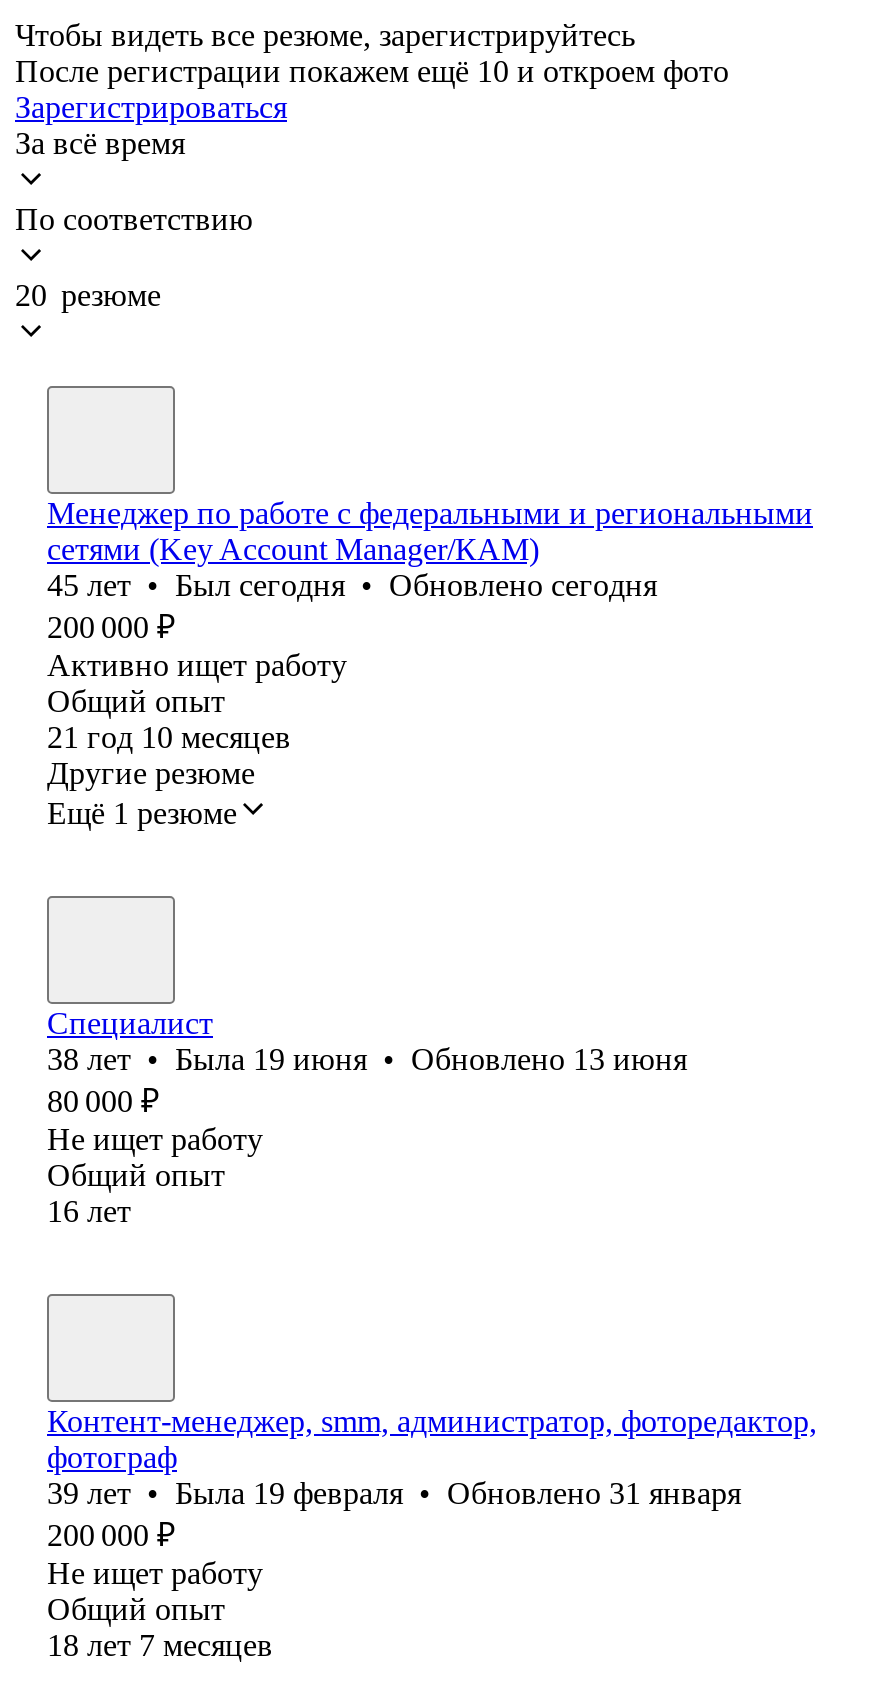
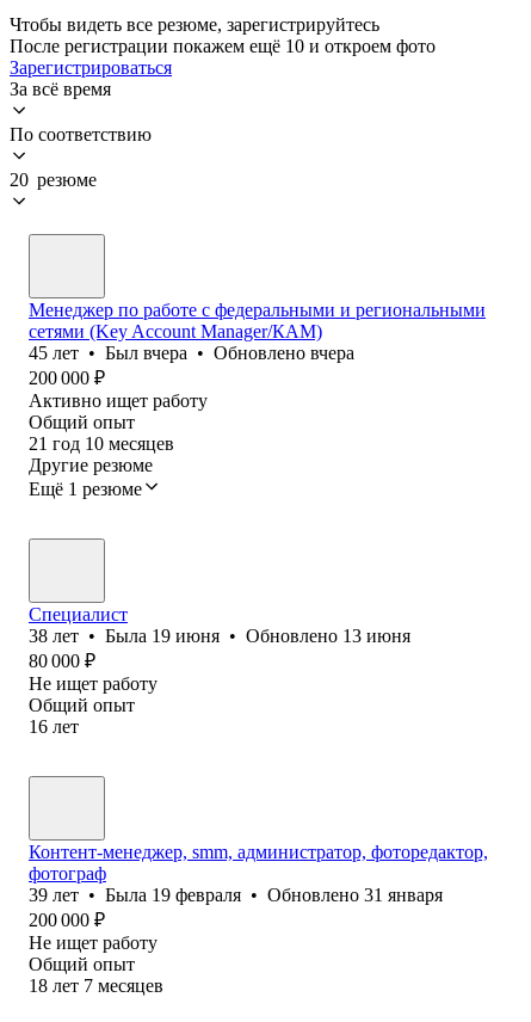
[47,568,657,602] 45 лет • Был сегодня • Обновлено сегодня -> [29,343,354,363] 45 лет • Был вчера • Обновлено вчера

